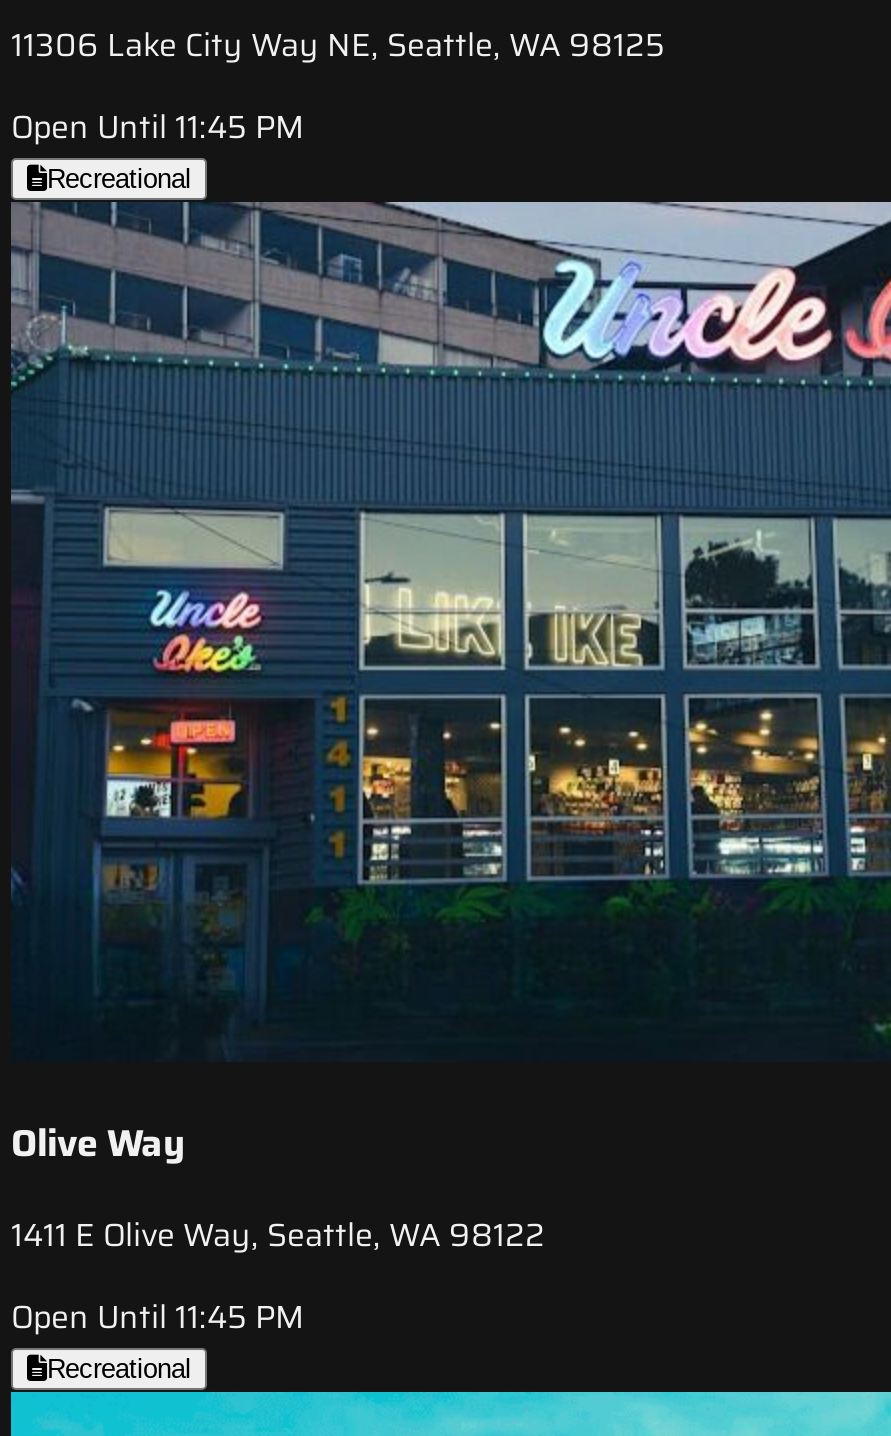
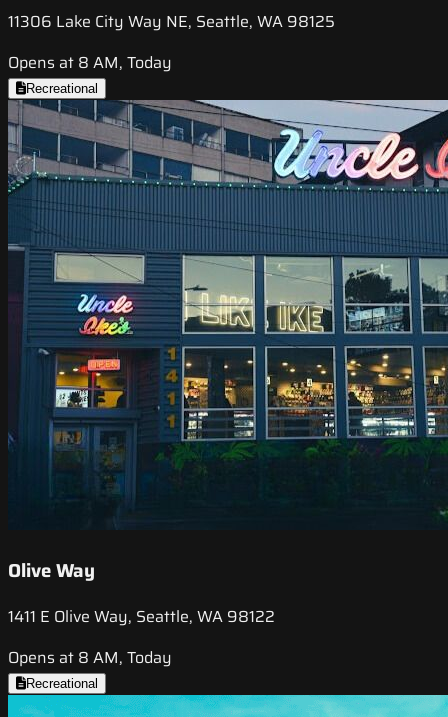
[11,103,305,153] Open Until 11:45 PM -> [8,50,172,75] Opens at 8 AM, Today
[11,1292,305,1342] Open Until 11:45 PM -> [8,645,172,670] Opens at 8 AM, Today

